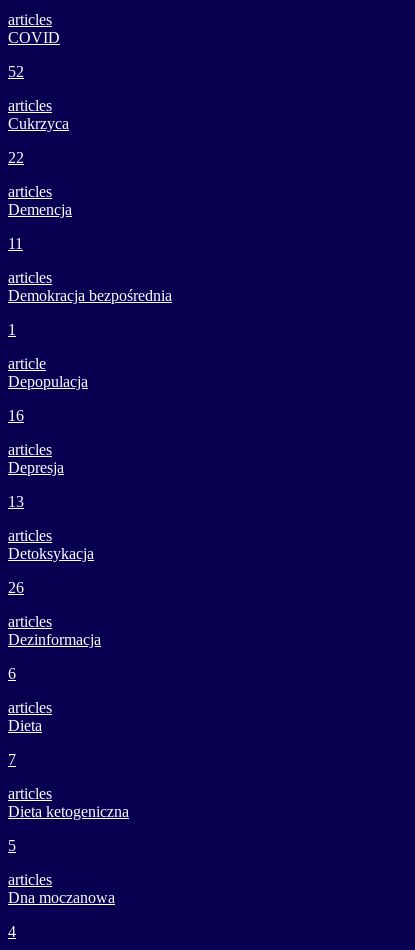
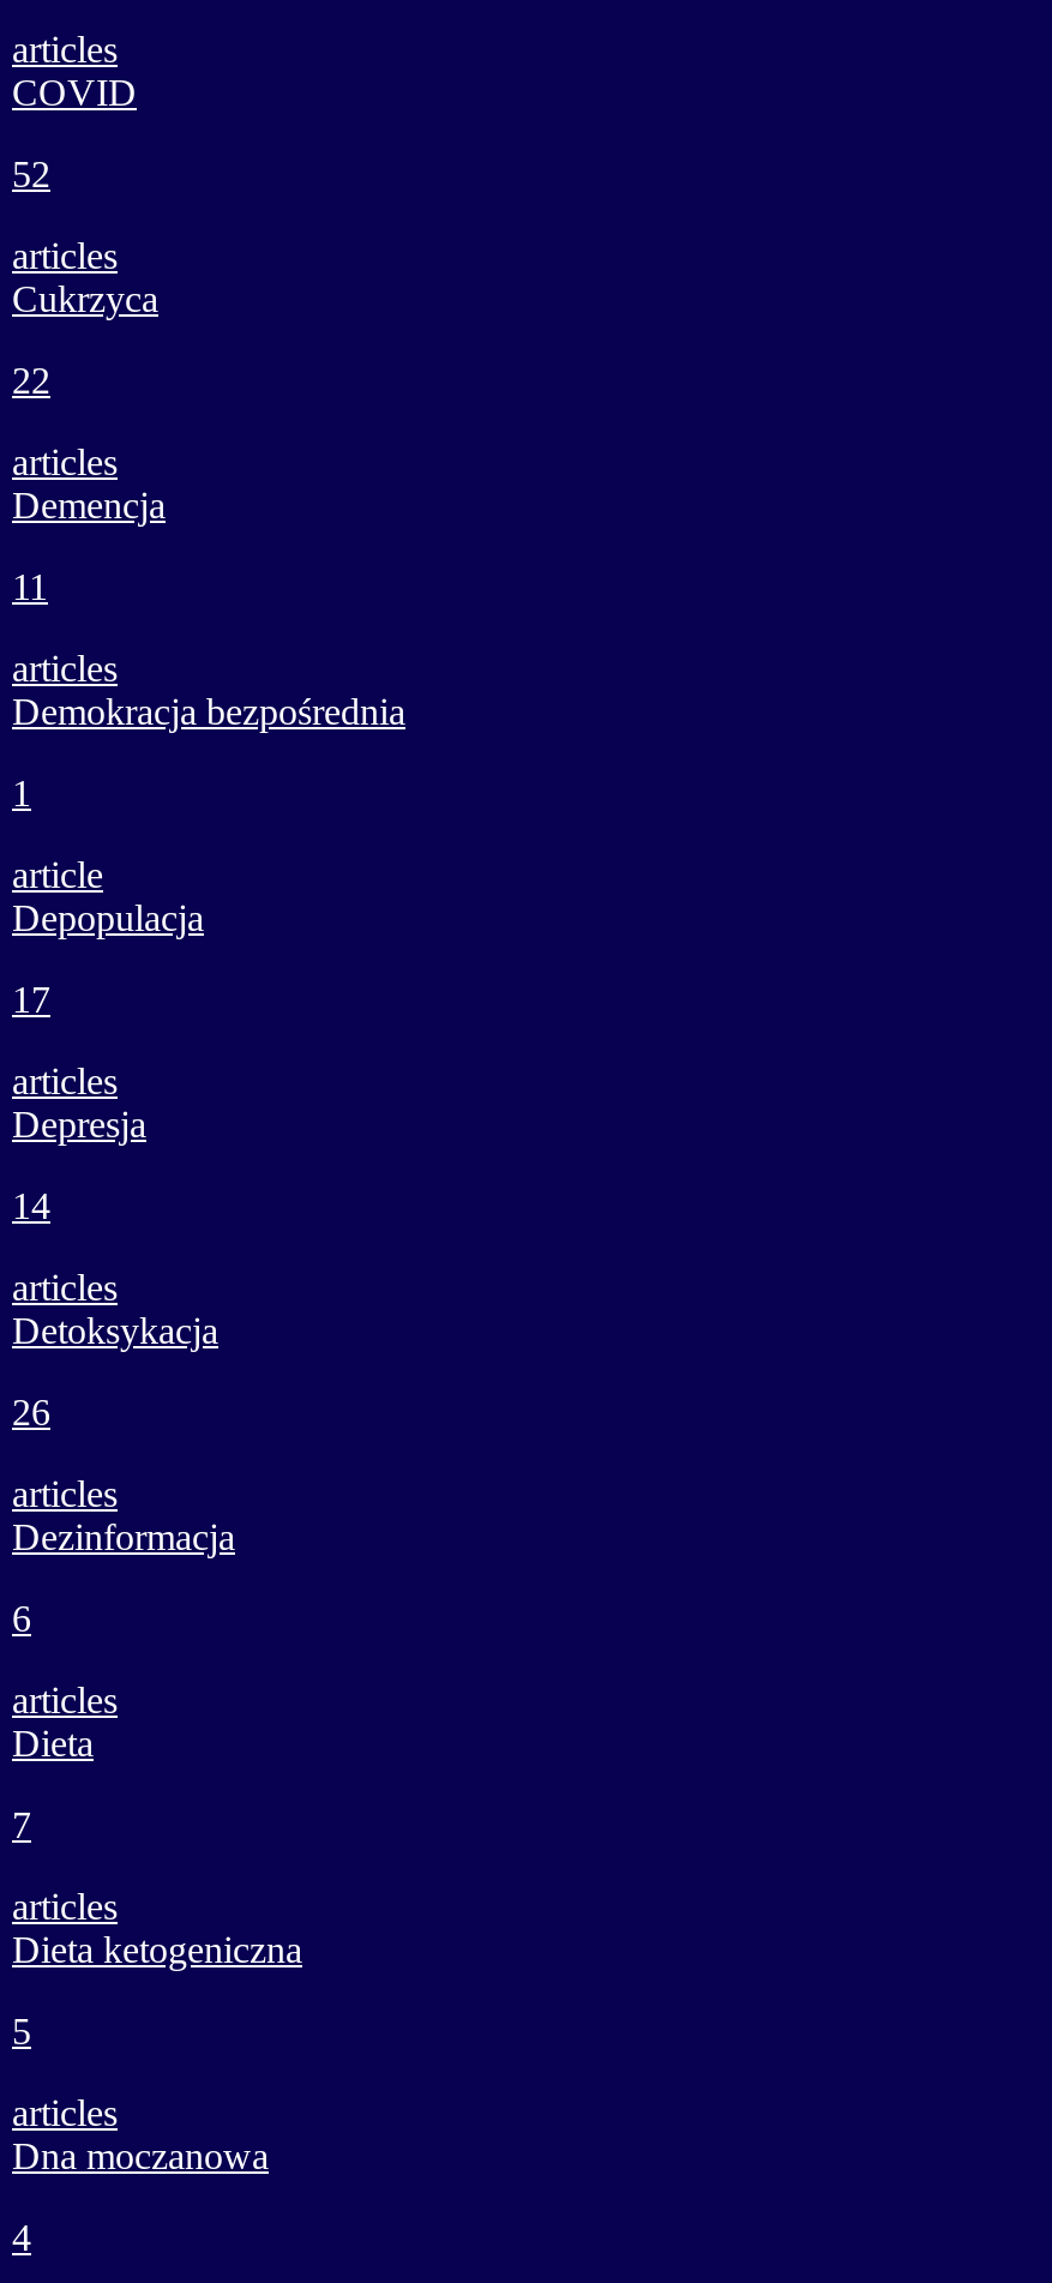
[8,407,24,424] 16 -> [12,978,50,1019] 17
[8,493,24,510] 13 -> [12,1185,50,1226] 14

